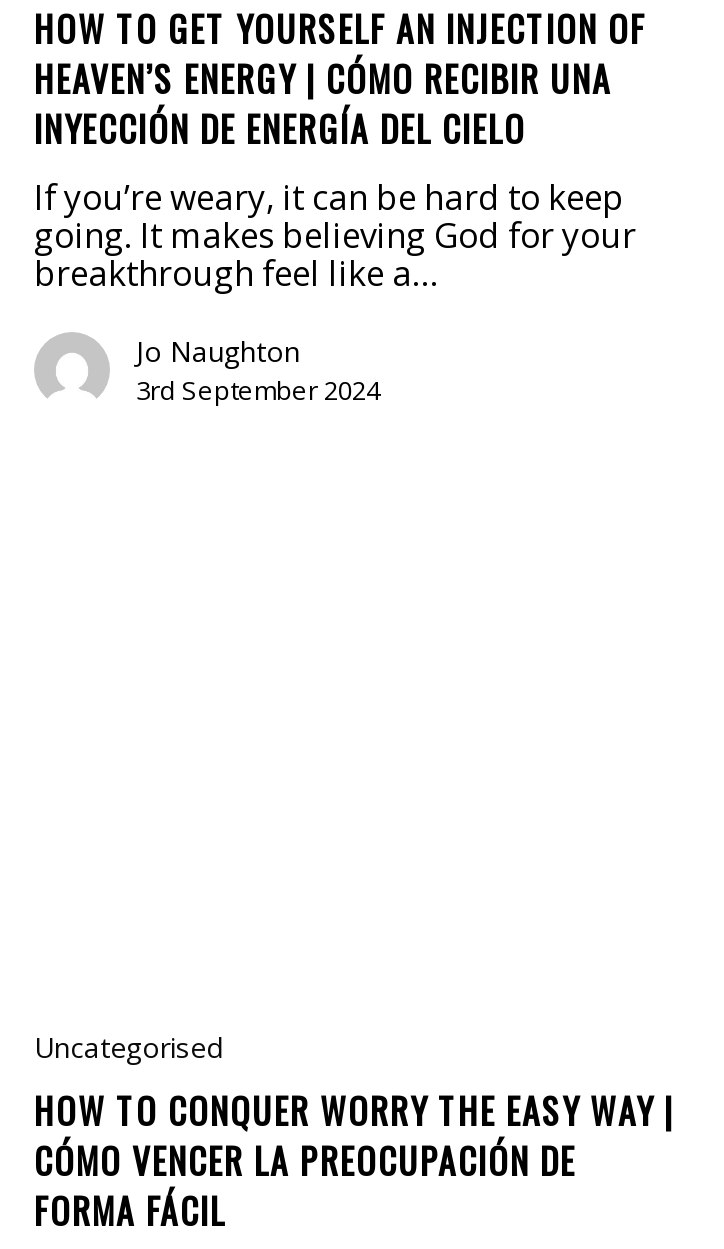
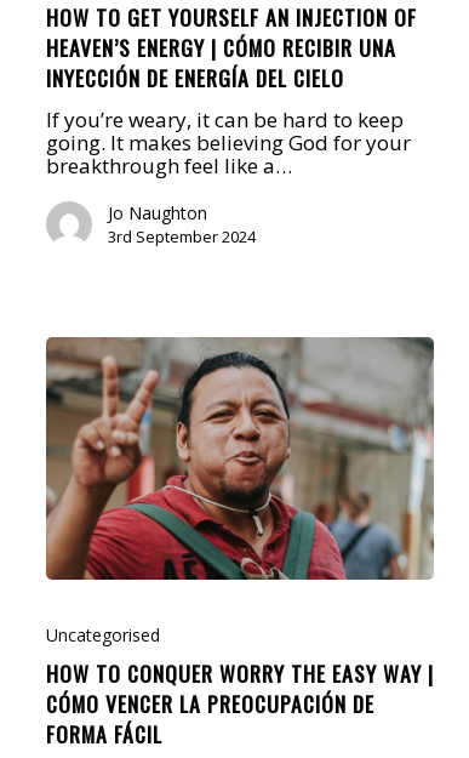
none -> [45,336,435,581] [image]

